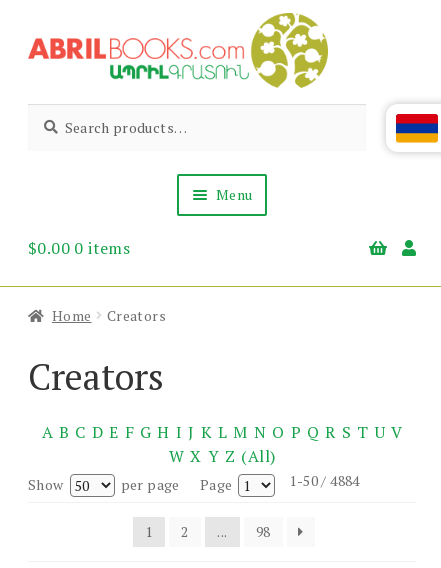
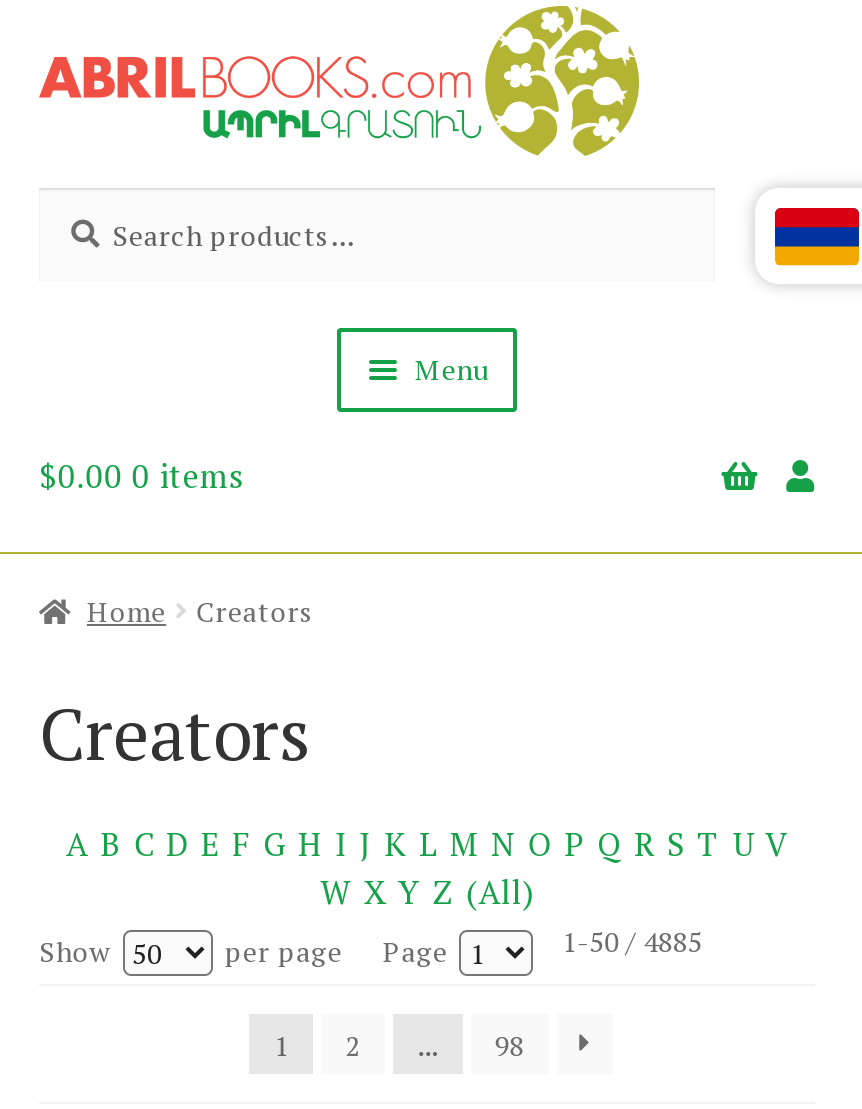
[289,471,360,490] 1-50 / 4884 -> [562,922,703,960] 1-50 / 4885

